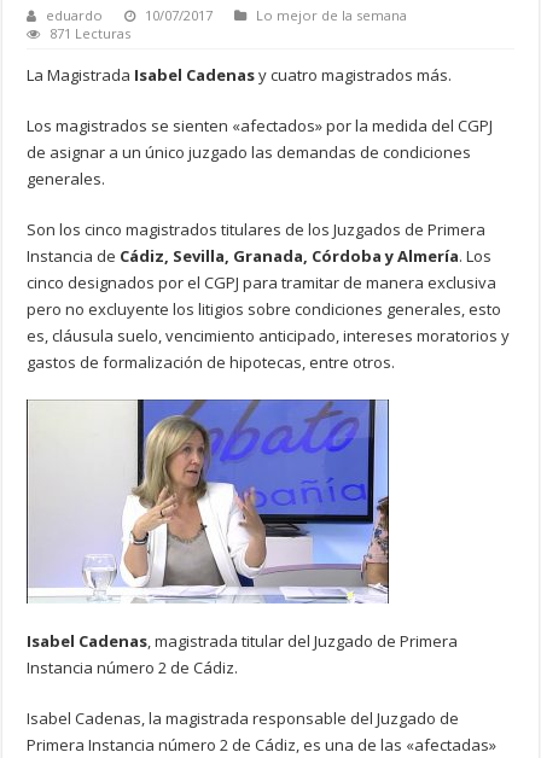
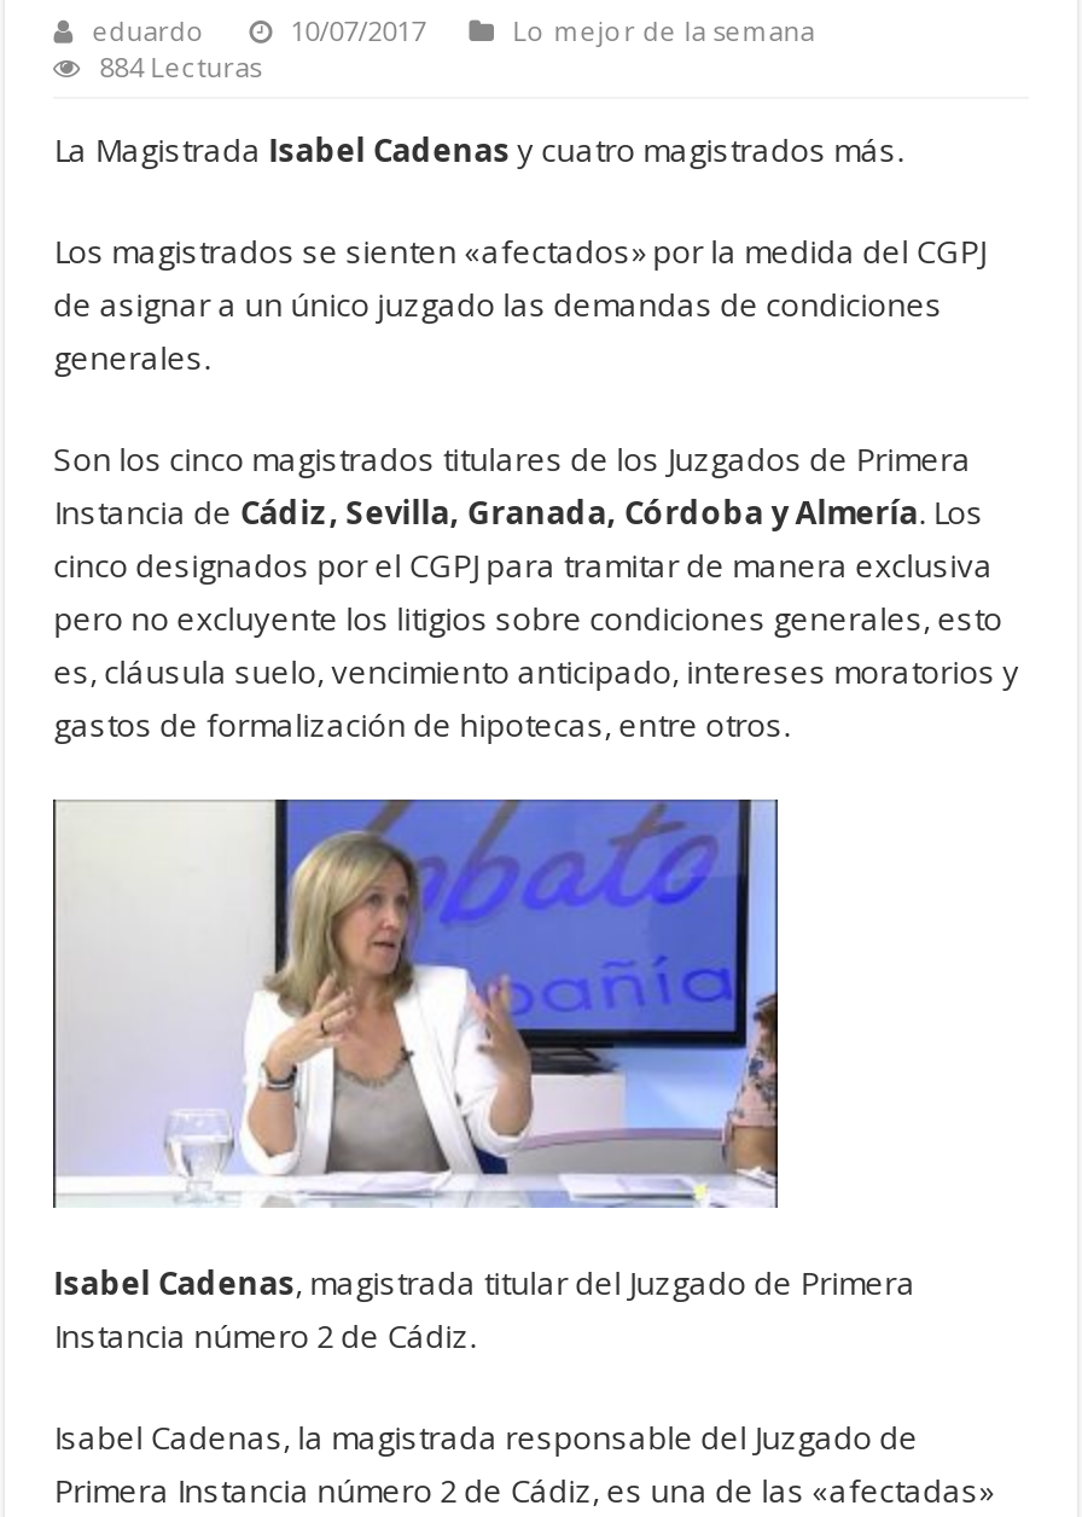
[50,24,131,42] 871 Lecturas -> [100,48,261,84] 884 Lecturas

